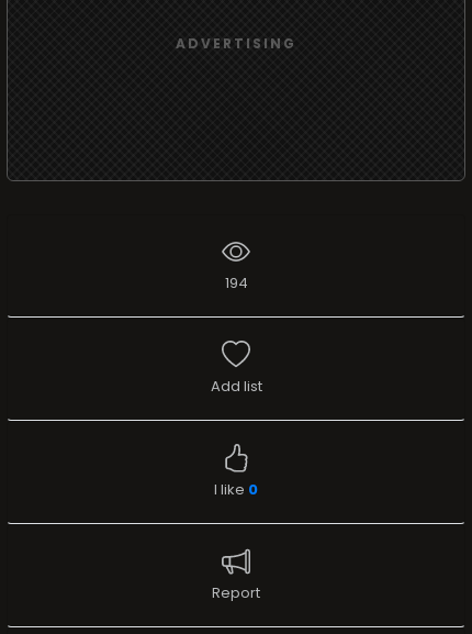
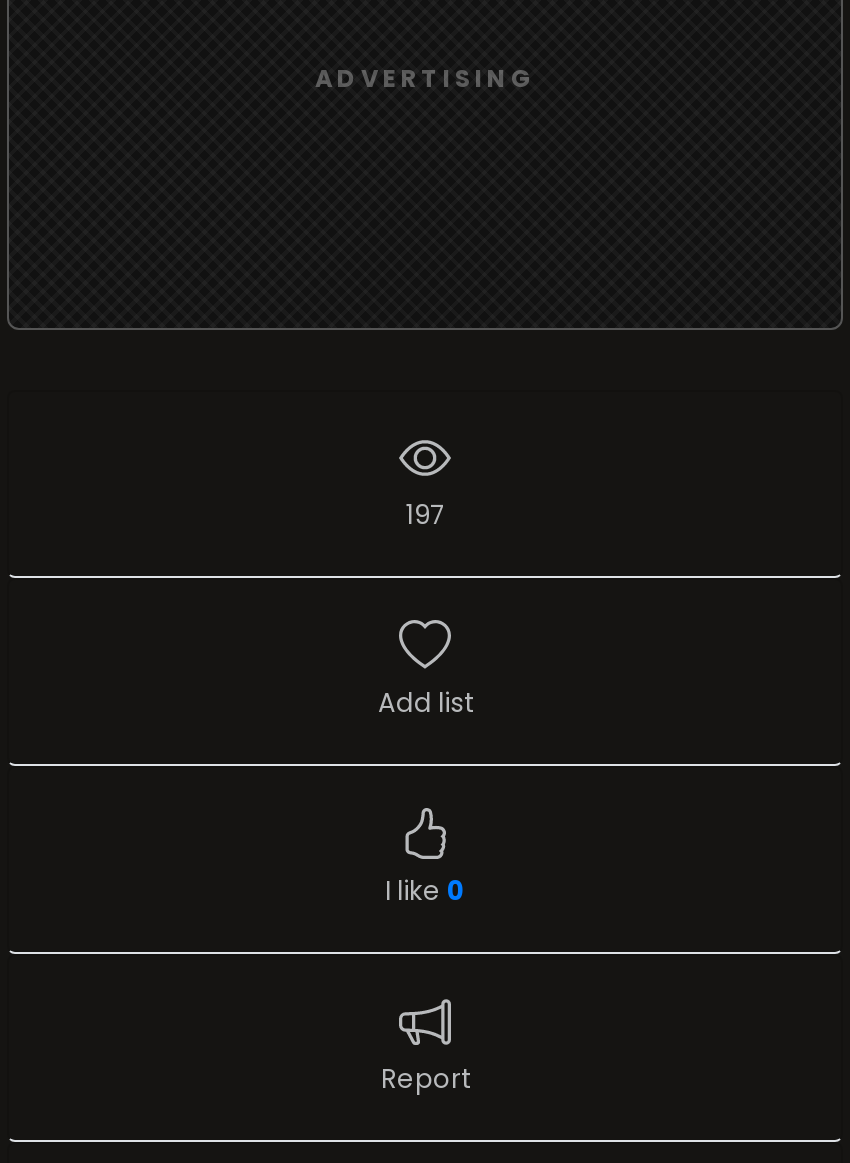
[224,272,248,293] 194 -> [406,496,444,534] 197

